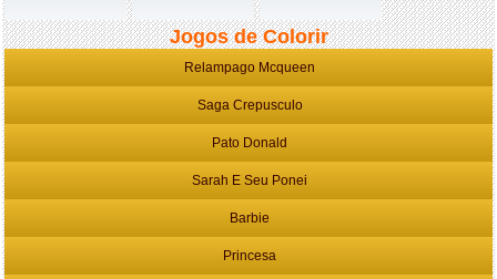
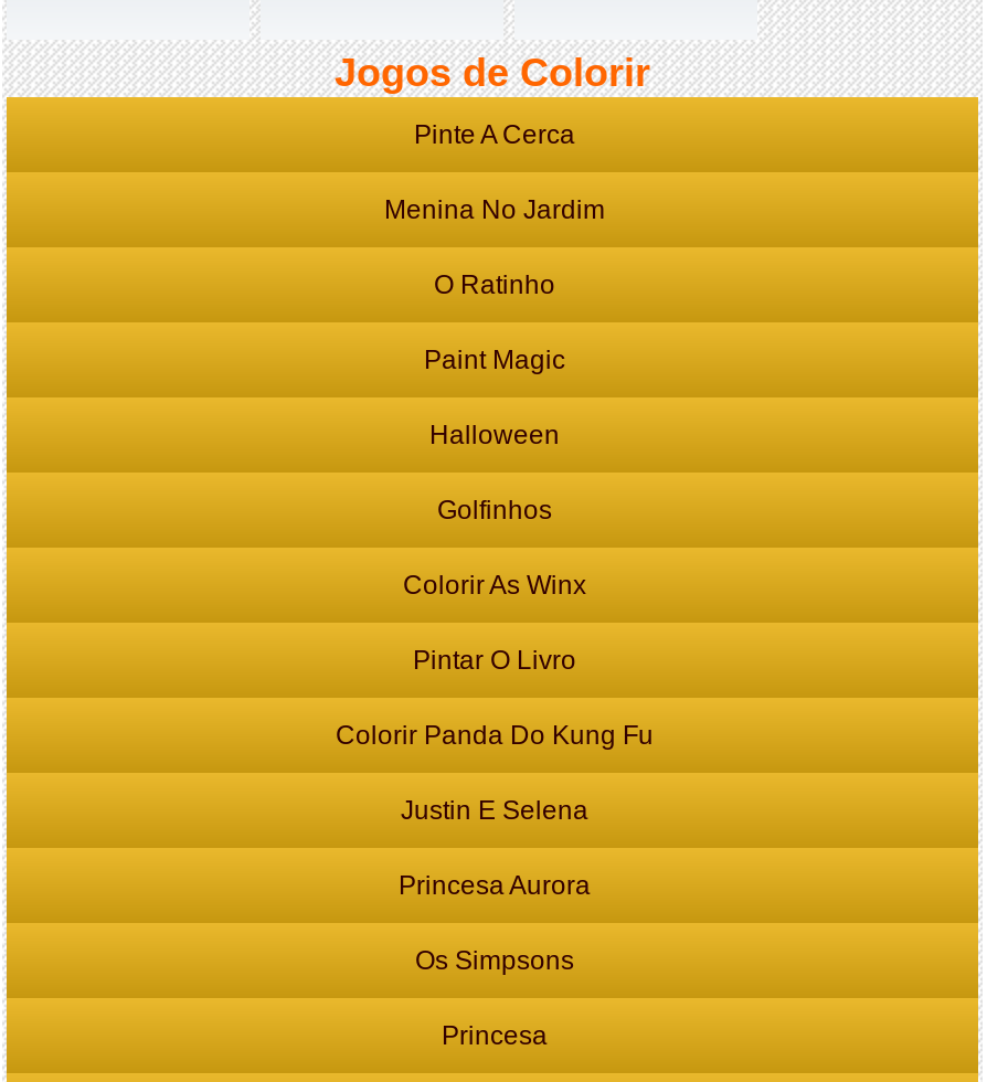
[184,60,315,226] Relampago Mcqueen | Saga Crepusculo | Pato Donald | Sarah E Seu Ponei | Barbie -> [336,119,654,976] Pinte A Cerca | Menina No Jardim | O Ratinho | Paint Magic | Halloween | Golfinhos | Colorir As Winx | Pintar O Livro | Colorir Panda Do Kung Fu | Justin E Selena | Princesa Aurora | Os Simpsons

